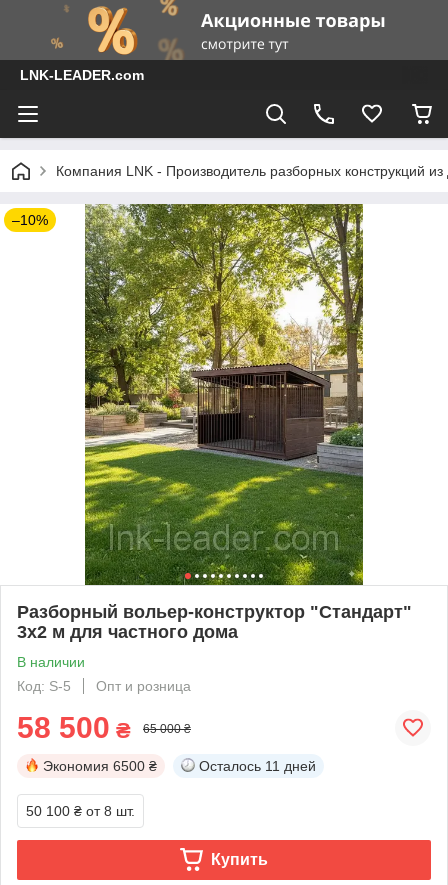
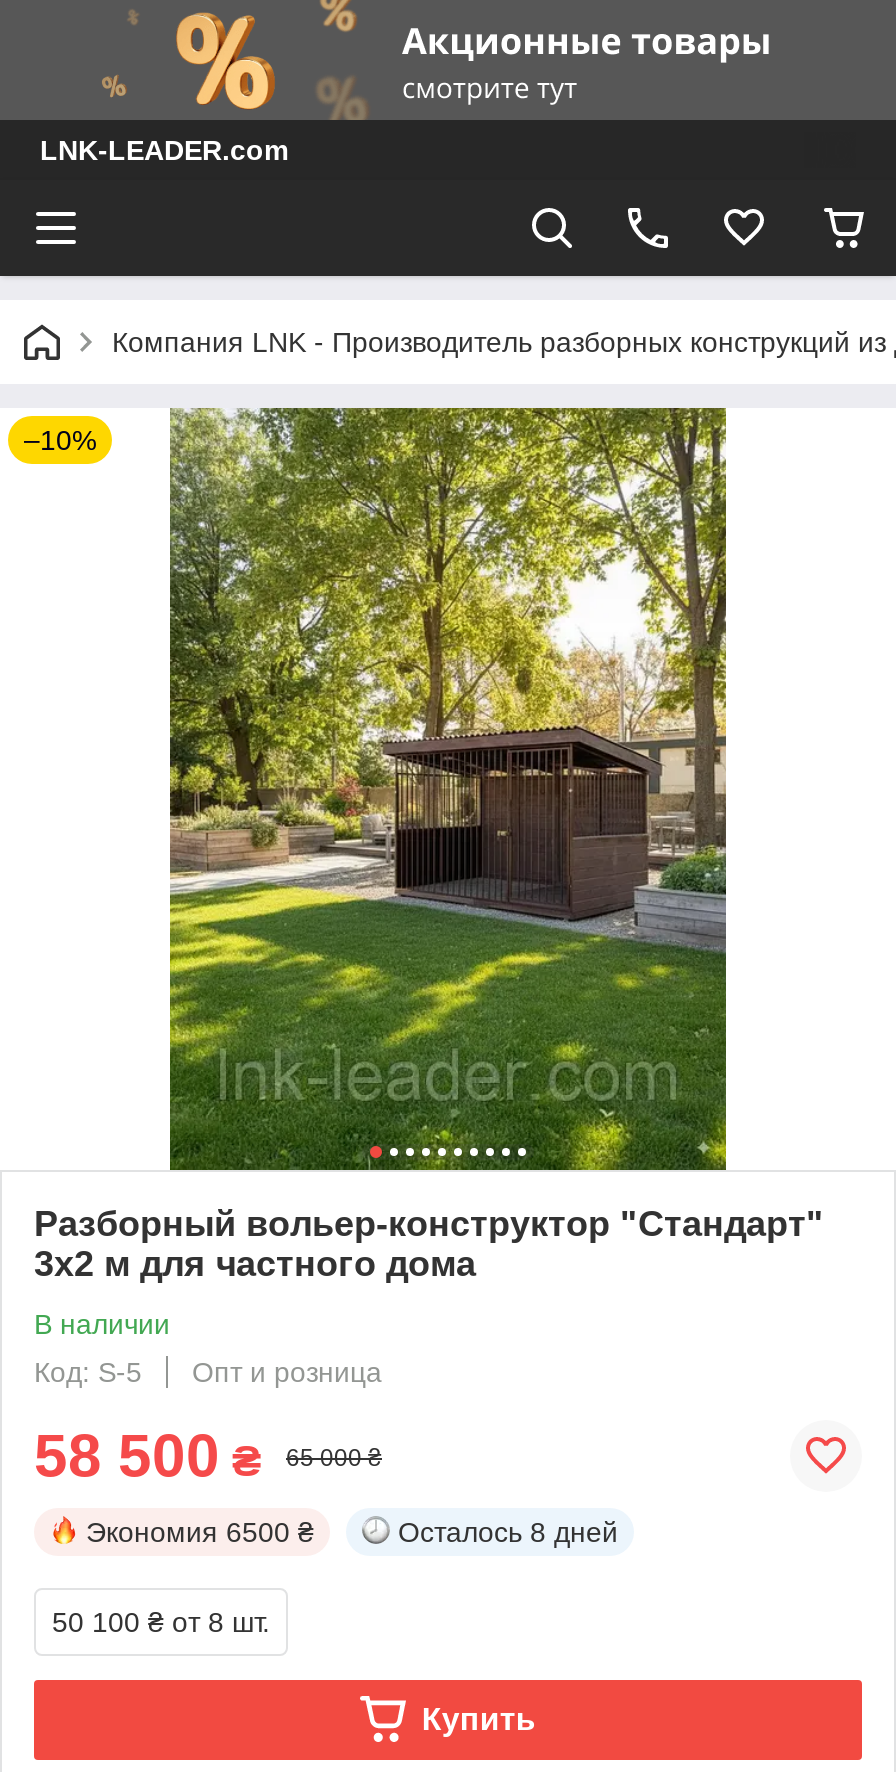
[199,758,316,774] Осталось 11 дней -> [398,1516,618,1548] Осталось 8 дней

